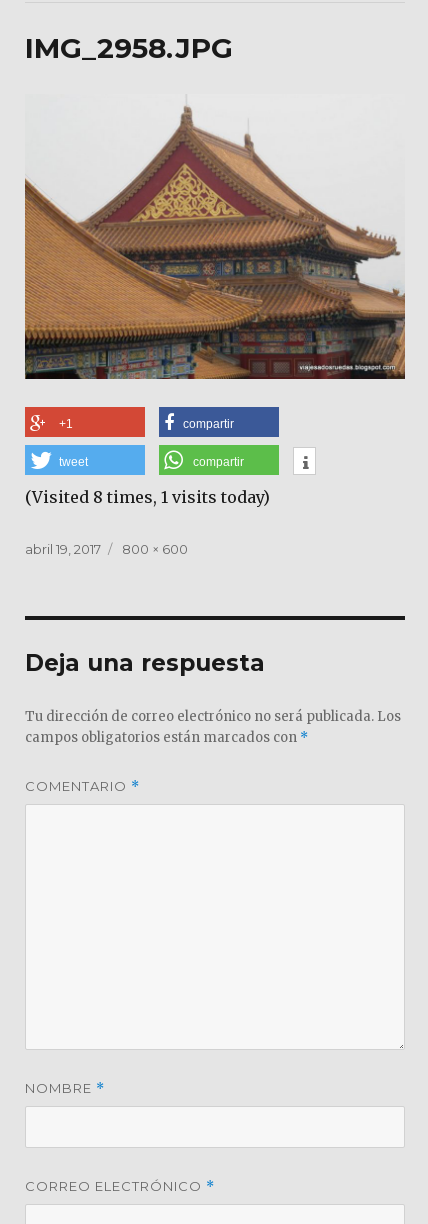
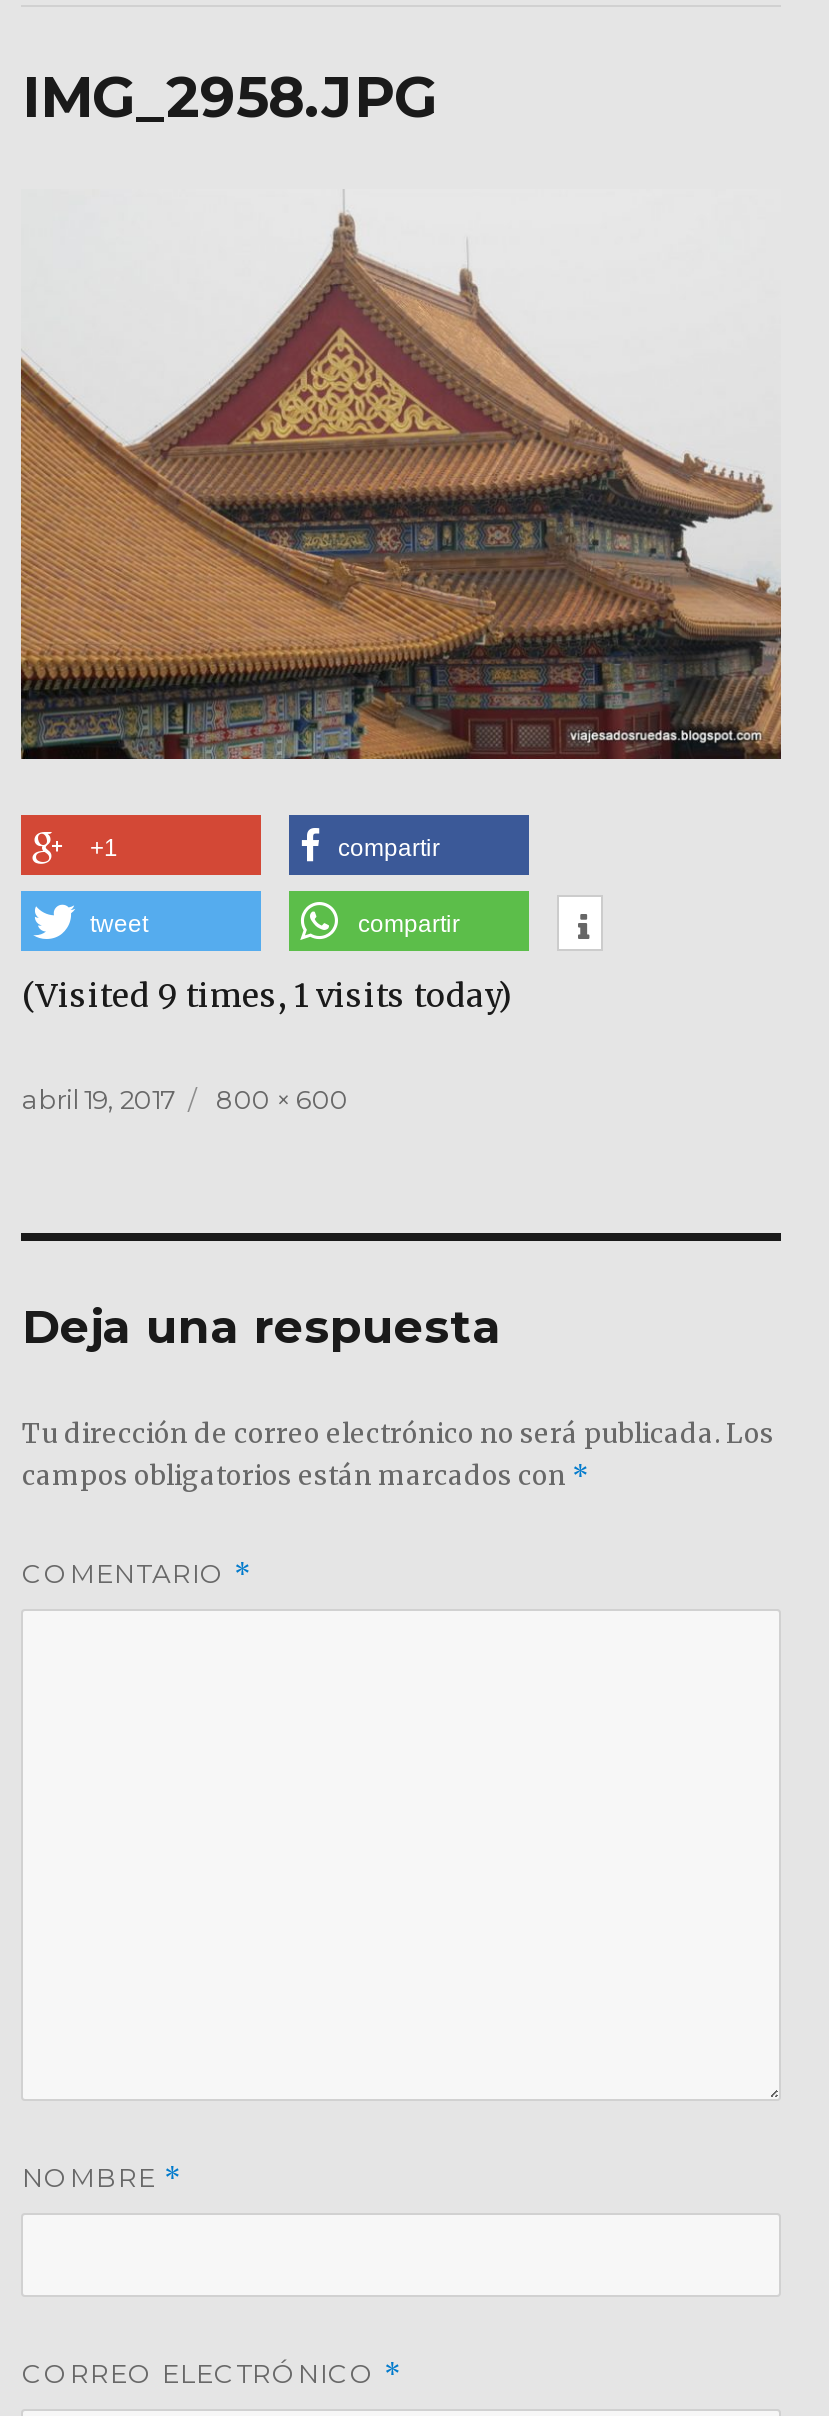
[25,487,270,507] (Visited 8 times, 1 visits today) -> [22,974,512,1014] (Visited 9 times, 1 visits today)

